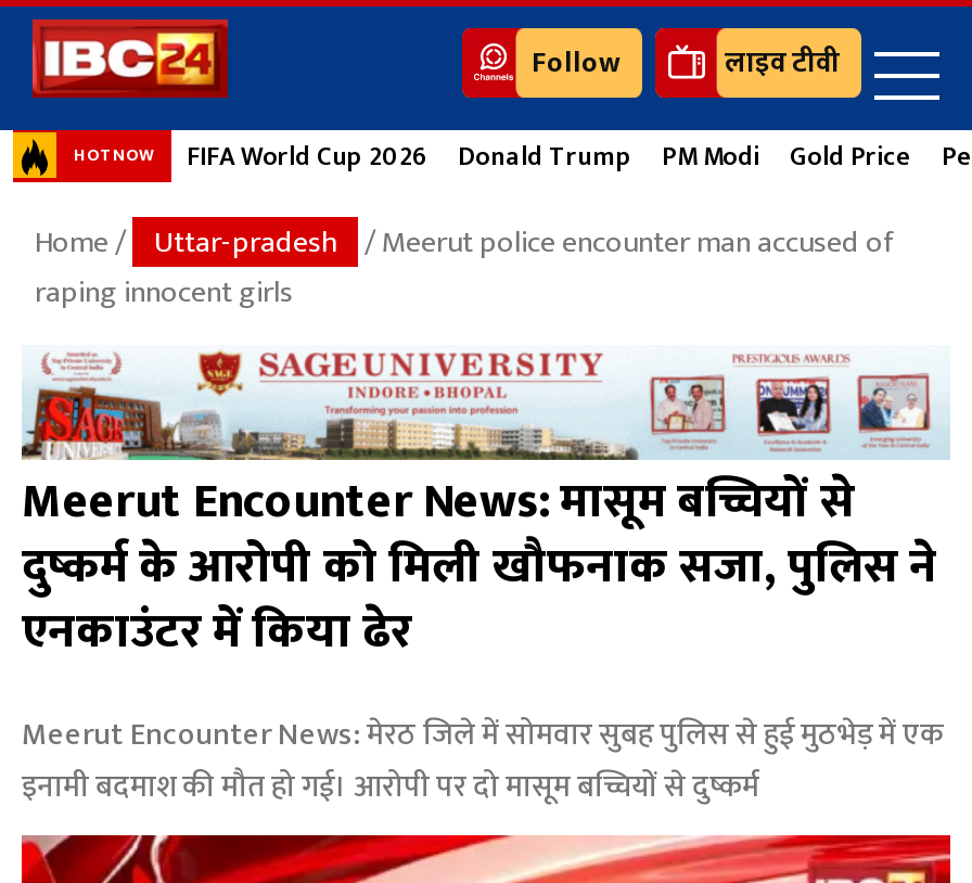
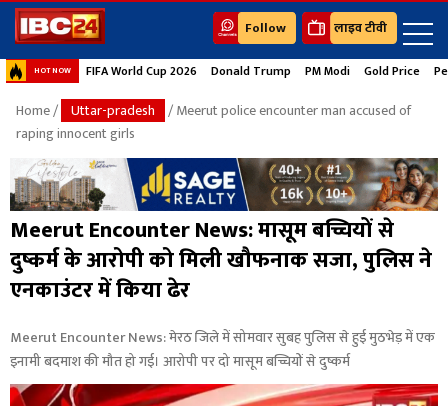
[22,345,950,460] [image] -> [9,157,439,212] [image]

